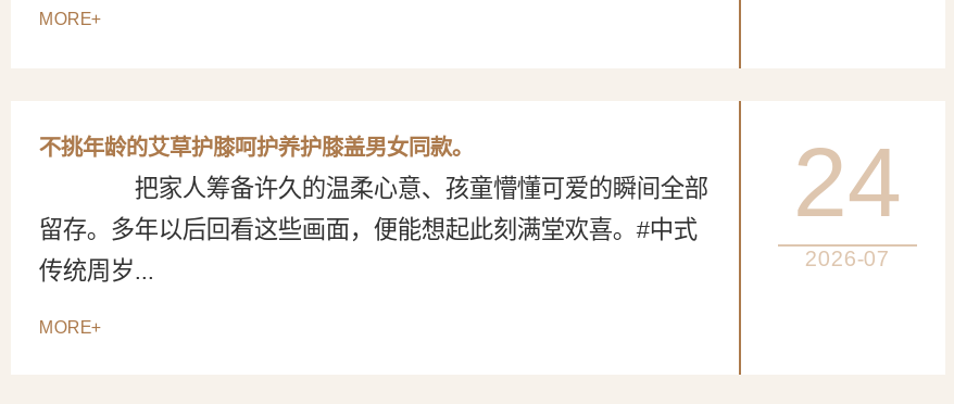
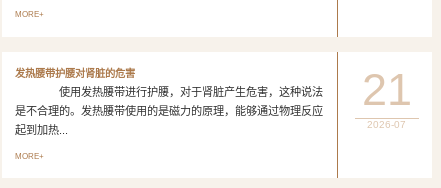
[39,136,473,160] 不挑年龄的艾草护膝呵护养护膝盖男女同款。 -> [15,68,135,79] 发热腰带护腰对肾脏的危害
[793,127,902,235] 24 -> [362,64,412,114] 21
[39,176,708,202] 把家人筹备许久的温柔心意、孩童懵懂可爱的瞬间全部 -> [15,86,323,98] 使用发热腰带进行护腰，对于肾脏产生危害，这种说法
[39,217,697,243] 留存。多年以后回看这些画面，便能想起此刻满堂欢喜。#中式 -> [15,105,323,117] 是不合理的。发热腰带使用的是磁力的原理，能够通过物理反应
[39,258,154,284] 传统周岁... -> [15,124,68,136] 起到加热...

